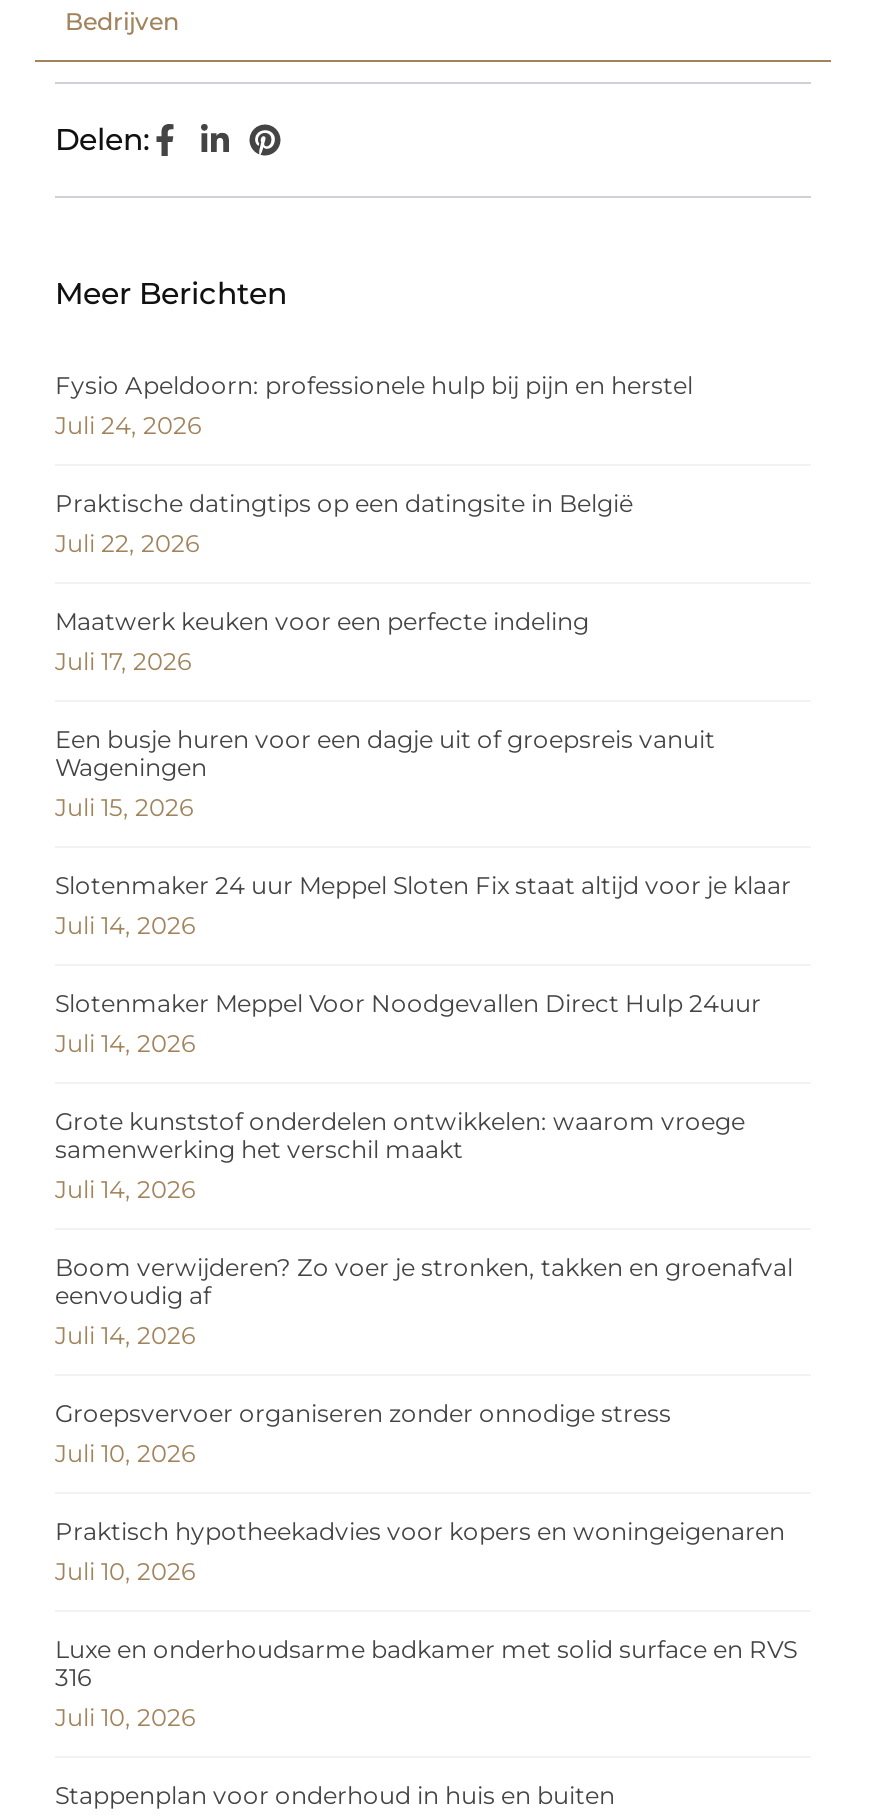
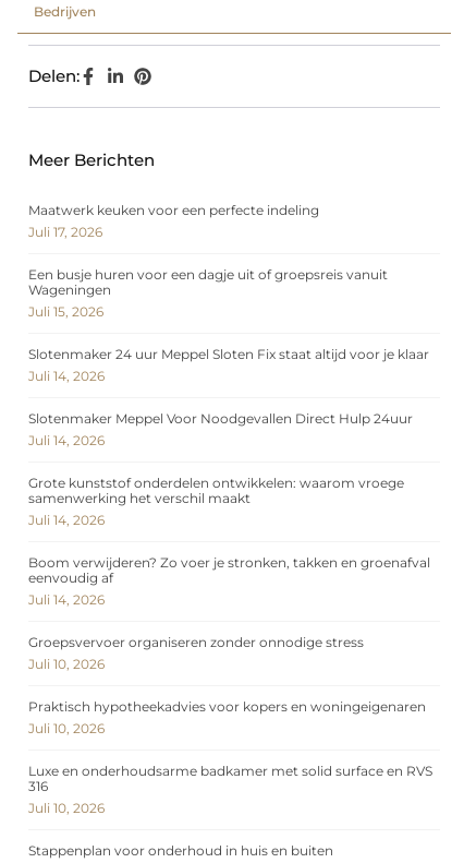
[55,371,693,559] Fysio Apeldoorn: professionele hulp bij pijn en herstel | Juli 24, 2026 | Praktische datingtips op een datingsite in België | Juli 22, 2026 -> none

